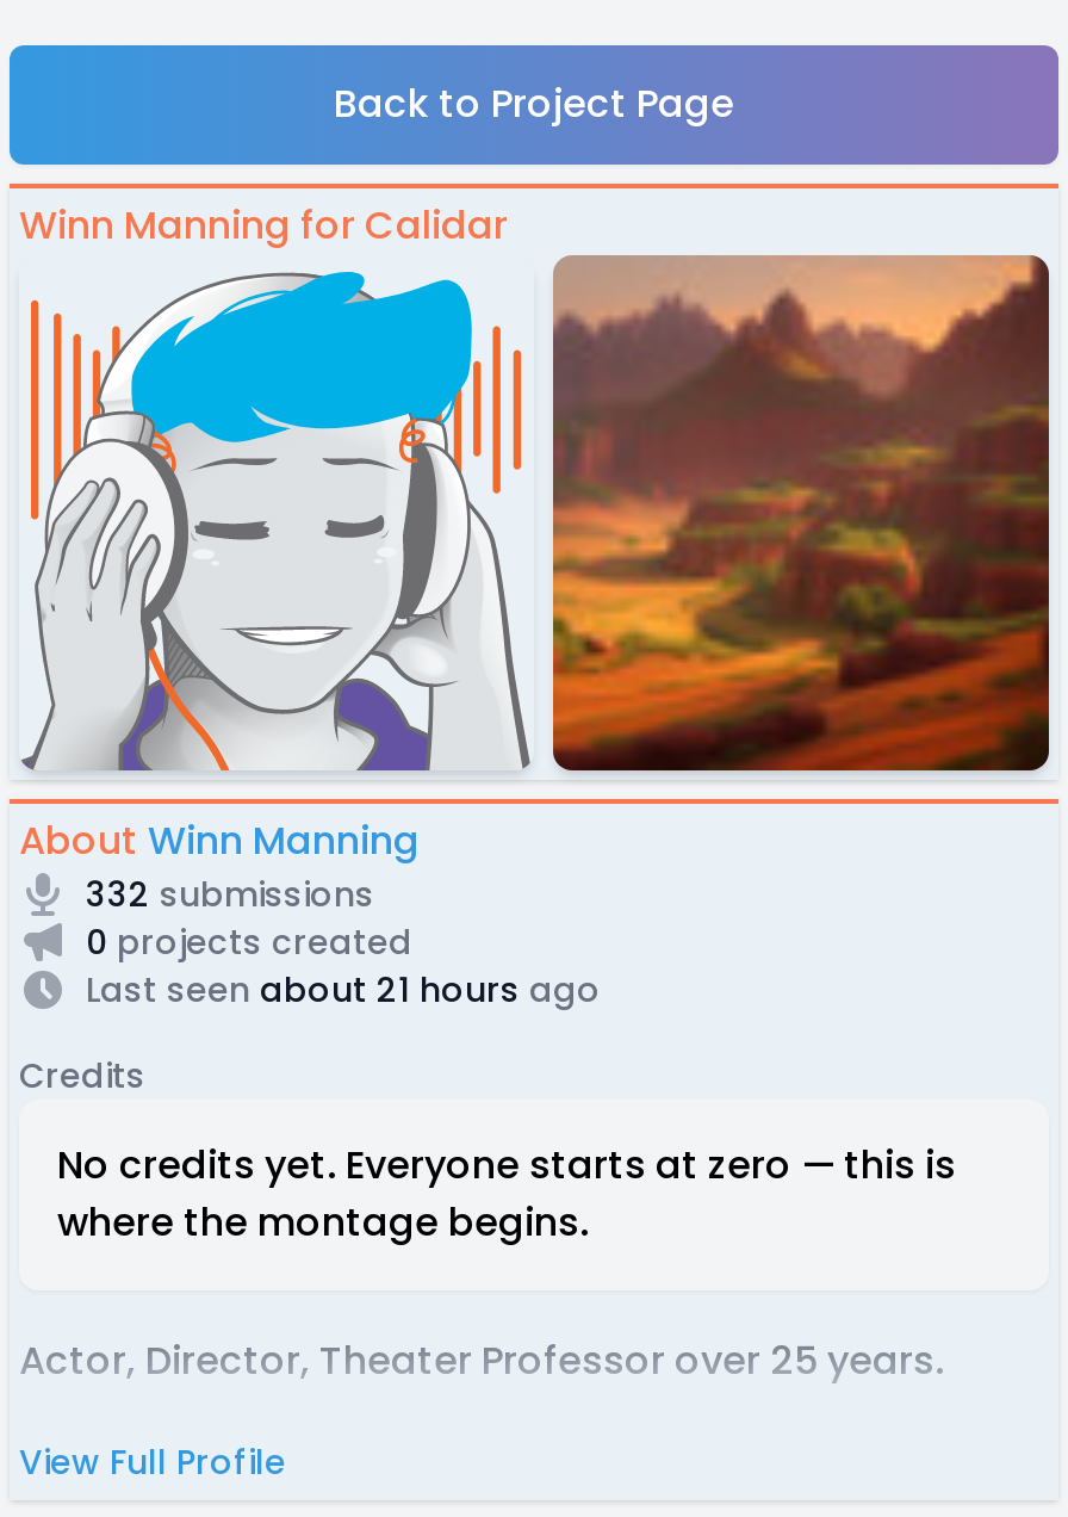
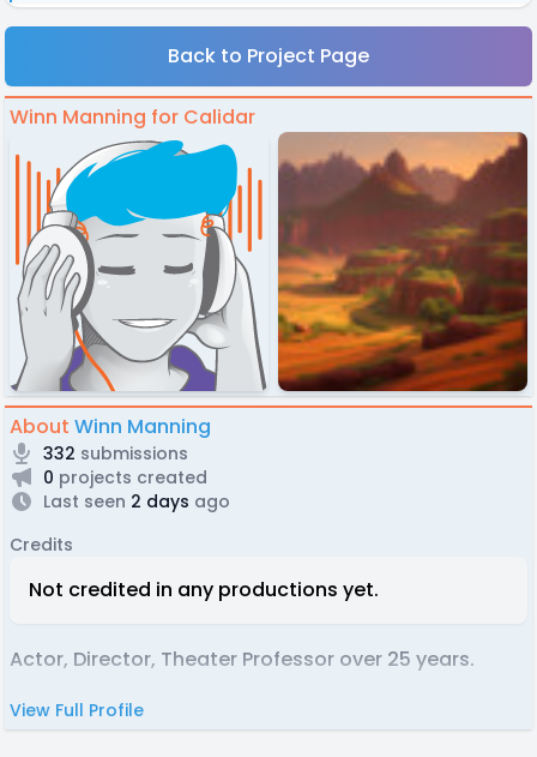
[86,966,601,1014] Last seen about 21 hours ago -> [43,489,230,513] Last seen 2 days ago
[57,1138,956,1250] No credits yet. Everyone starts at zero — this is | where the montage begins. -> [29,576,379,603] Not credited in any productions yet.

